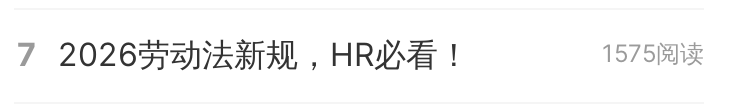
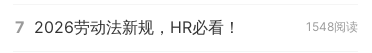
[602,39,704,69] 1575阅读 -> [306,19,358,34] 1548阅读

